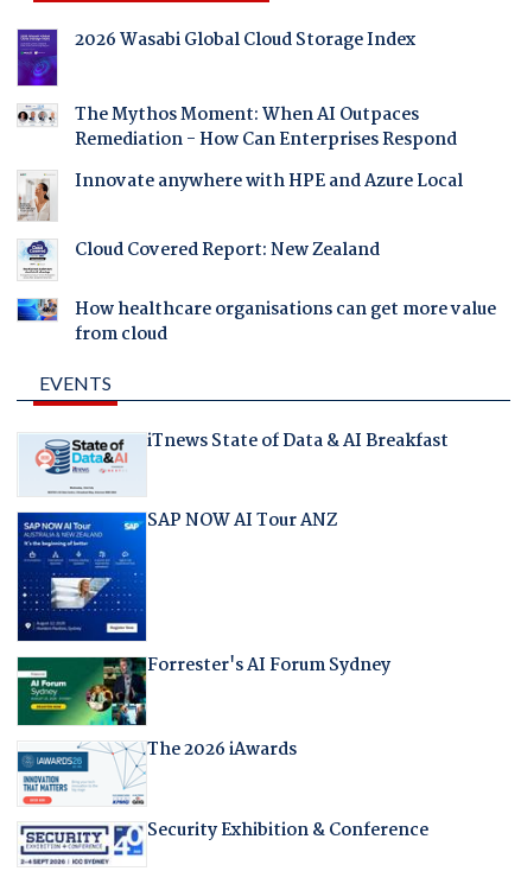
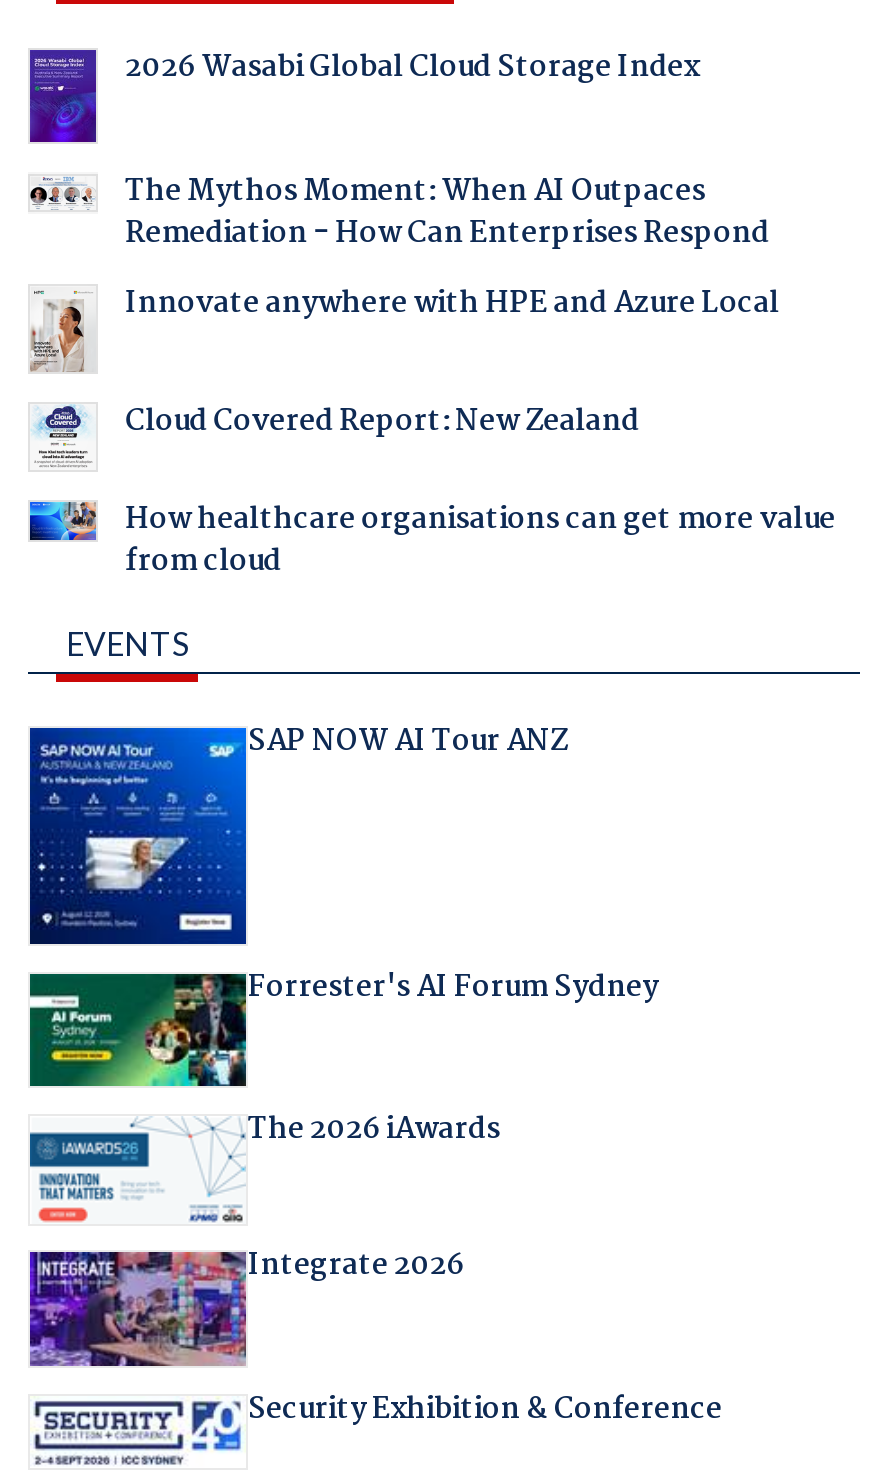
[20,427,448,495] [image] | iTnews State of Data & AI Breakfast -> none
moved [17,507,390,764] -> [28,718,658,1153]: [image] | SAP NOW AI Tour ANZ | Forrester's AI Forum Sydney | The 2026 iAwards
moved [107,742,146,808] -> [180,1115,246,1227]: [image]
none -> [28,1241,464,1369] [image] | Integrate 2026

